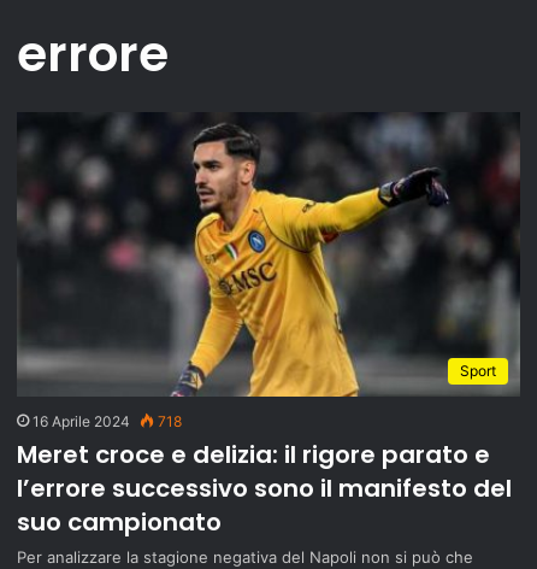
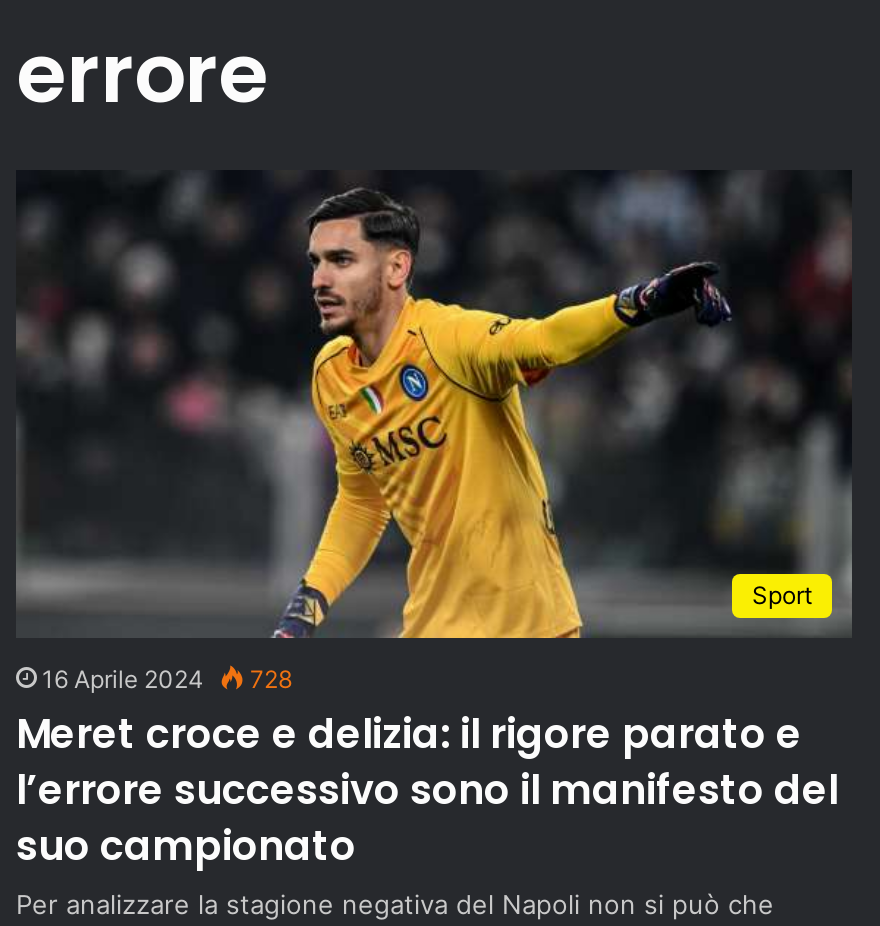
[33,412,182,430] 16 Aprile 2024 718 -> [42,665,292,695] 16 Aprile 2024 728

